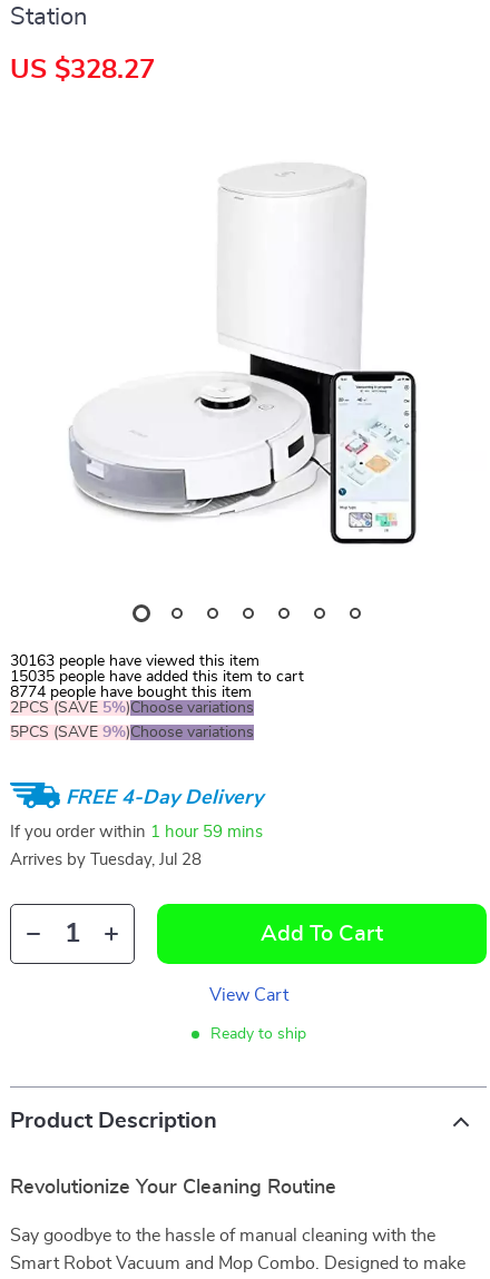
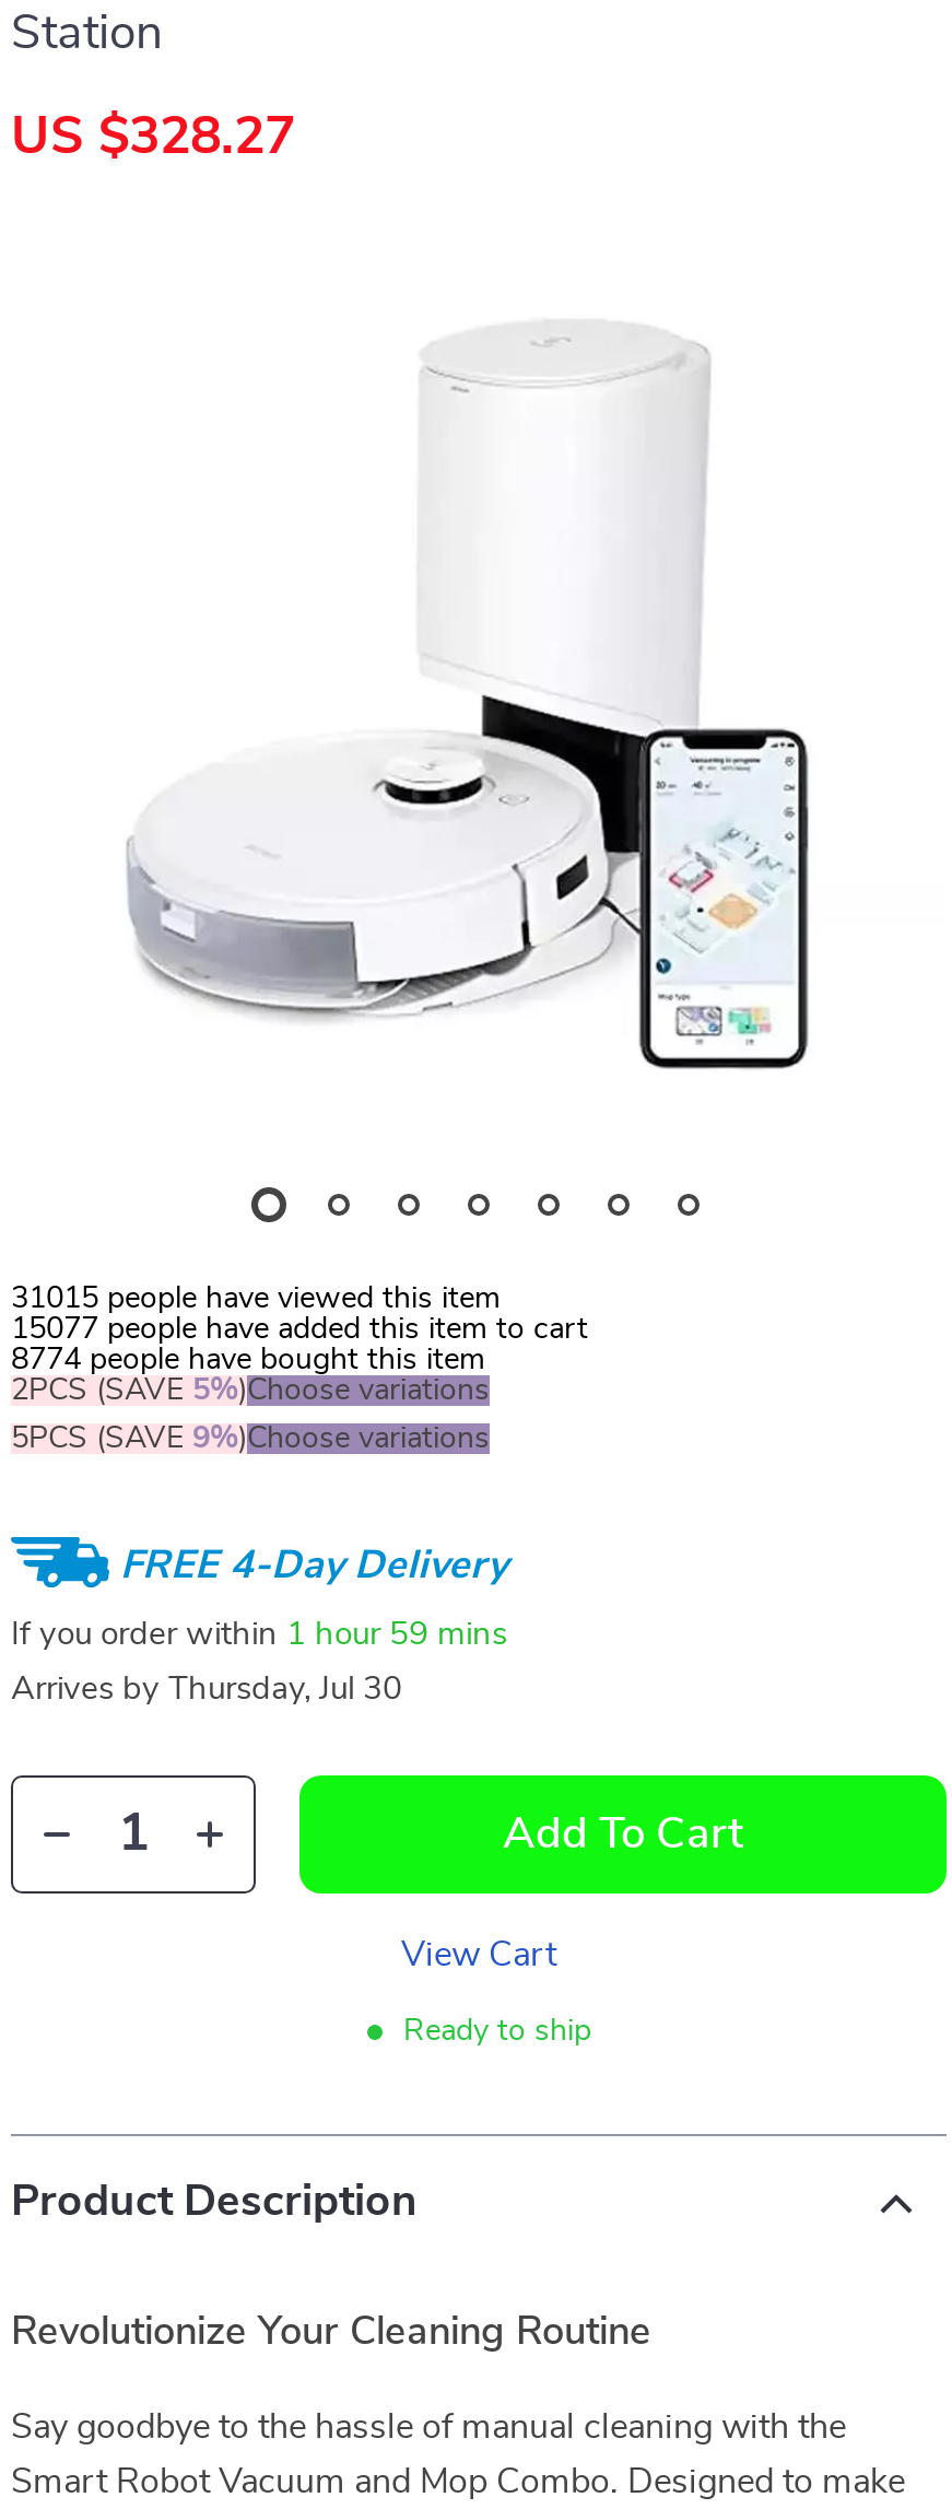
[10,653,259,669] 30163 people have viewed this item -> [11,1283,501,1314] 31015 people have viewed this item
[10,669,304,685] 15035 people have added this item to cart -> [11,1314,588,1345] 15077 people have added this item to cart
[10,852,202,868] Arrives by Tuesday, Jul 28 -> [11,1673,402,1705] Arrives by Thursday, Jul 30

